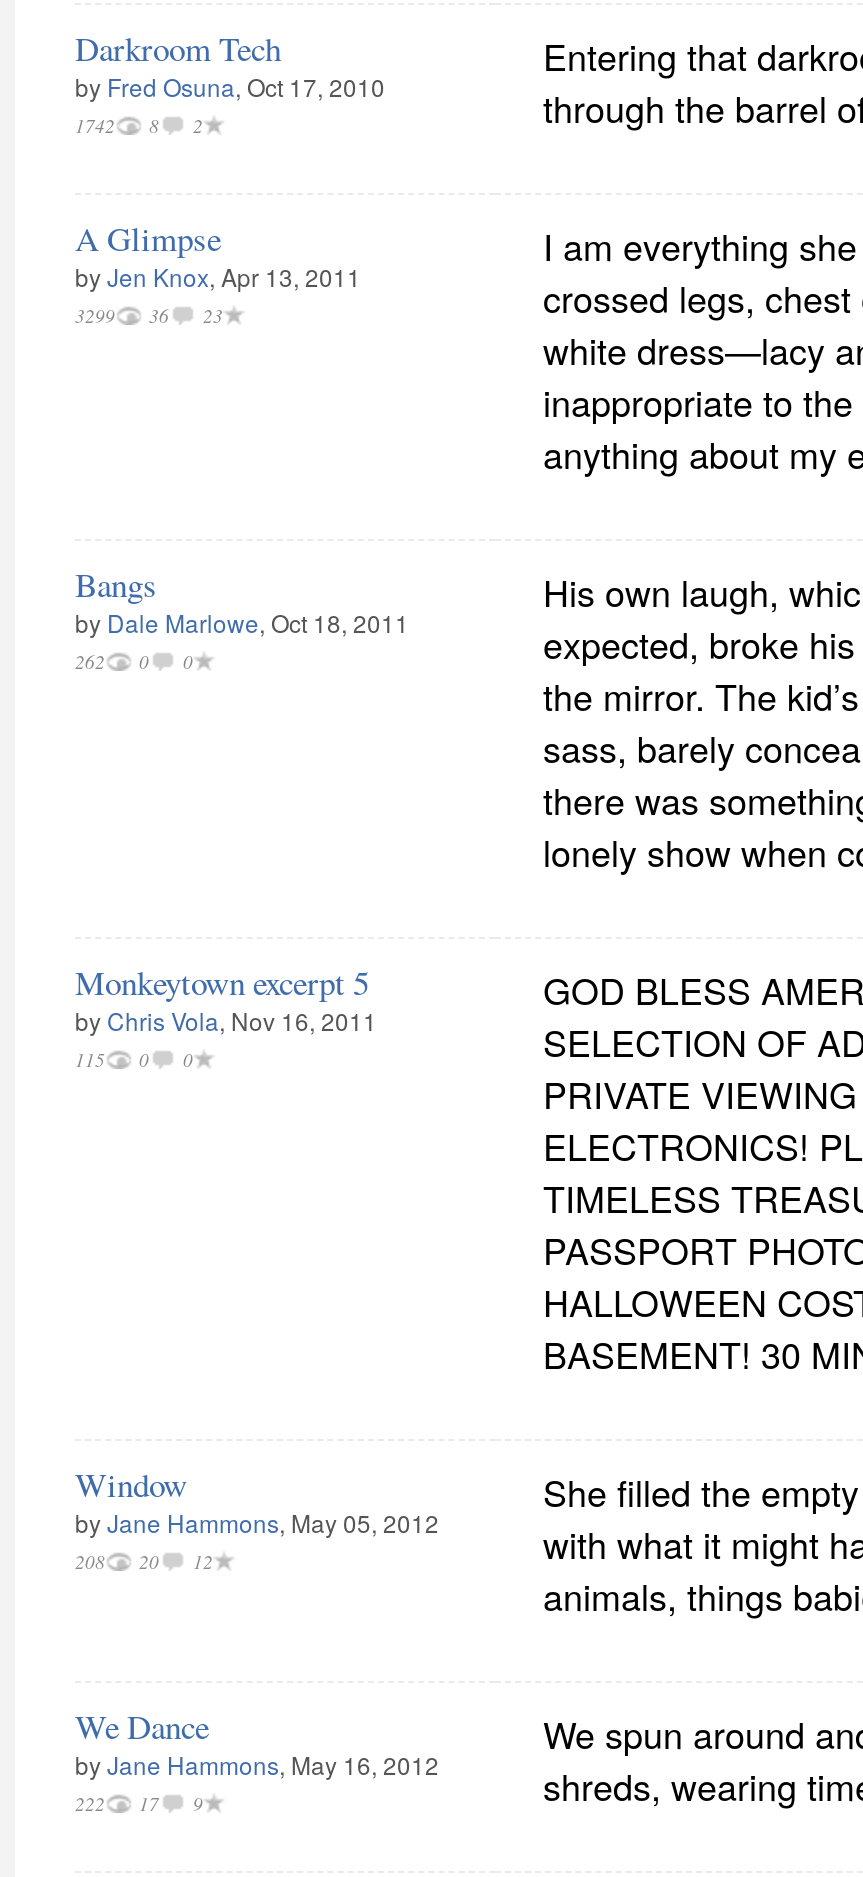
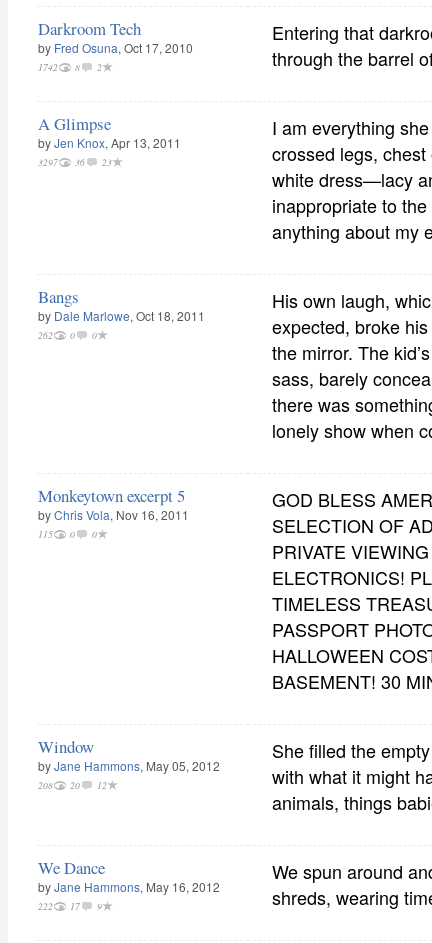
[75,303,223,329] 3299 36 23 -> [38,156,112,169] 3297 36 23

